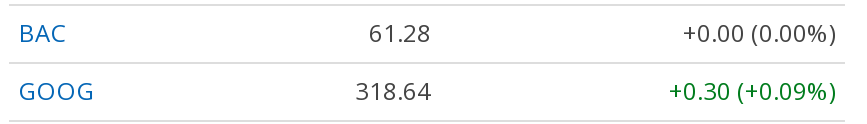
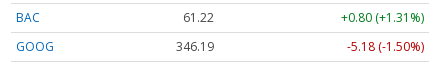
[369,15,431,49] 61.28 -> [183,8,214,25] 61.22
[683,15,835,49] +0.00 (0.00%) -> [341,8,424,25] +0.80 (+1.31%)
[355,73,431,107] 318.64 -> [176,37,214,54] 346.19
[669,73,835,107] +0.30 (+0.09%) -> [347,37,424,54] -5.18 (-1.50%)

